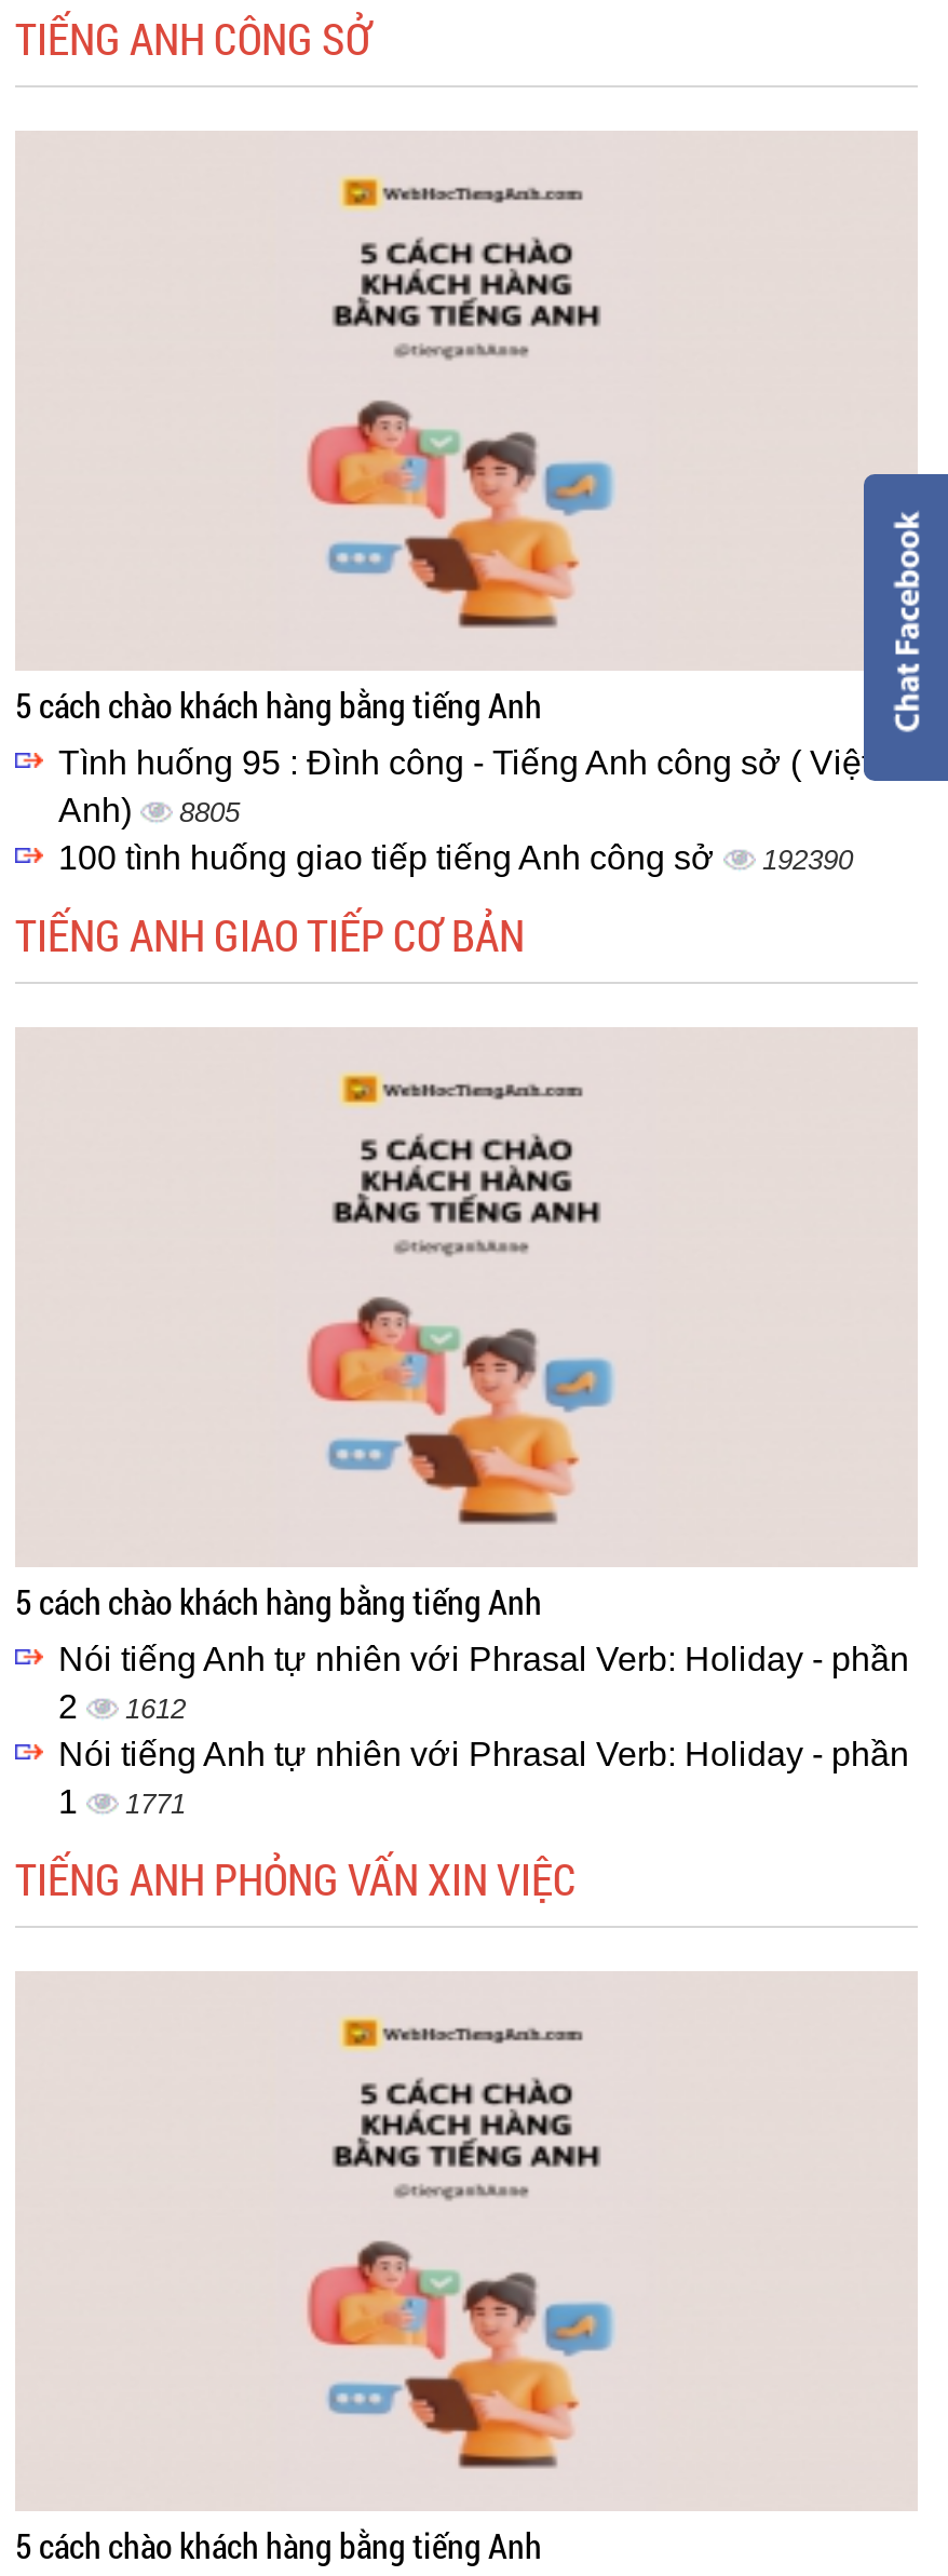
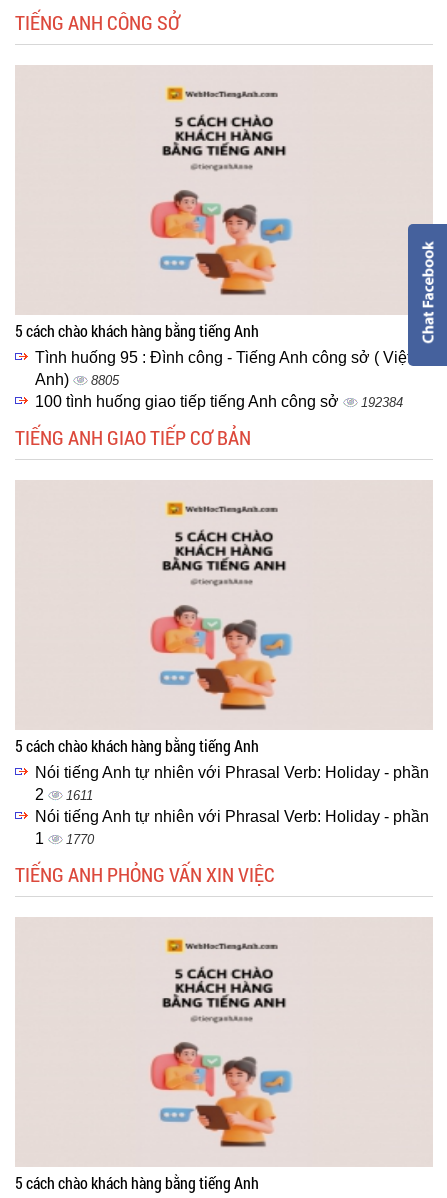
[58,839,853,876] 100 tình huống giao tiếp tiếng Anh công sở 192390 -> [35,393,403,410] 100 tình huống giao tiếp tiếng Anh công sở 192384
[58,1688,186,1724] 2 1612 -> [35,786,93,803] 2 1611
[58,1783,186,1820] 1 1771 -> [35,830,94,847] 1 1770

